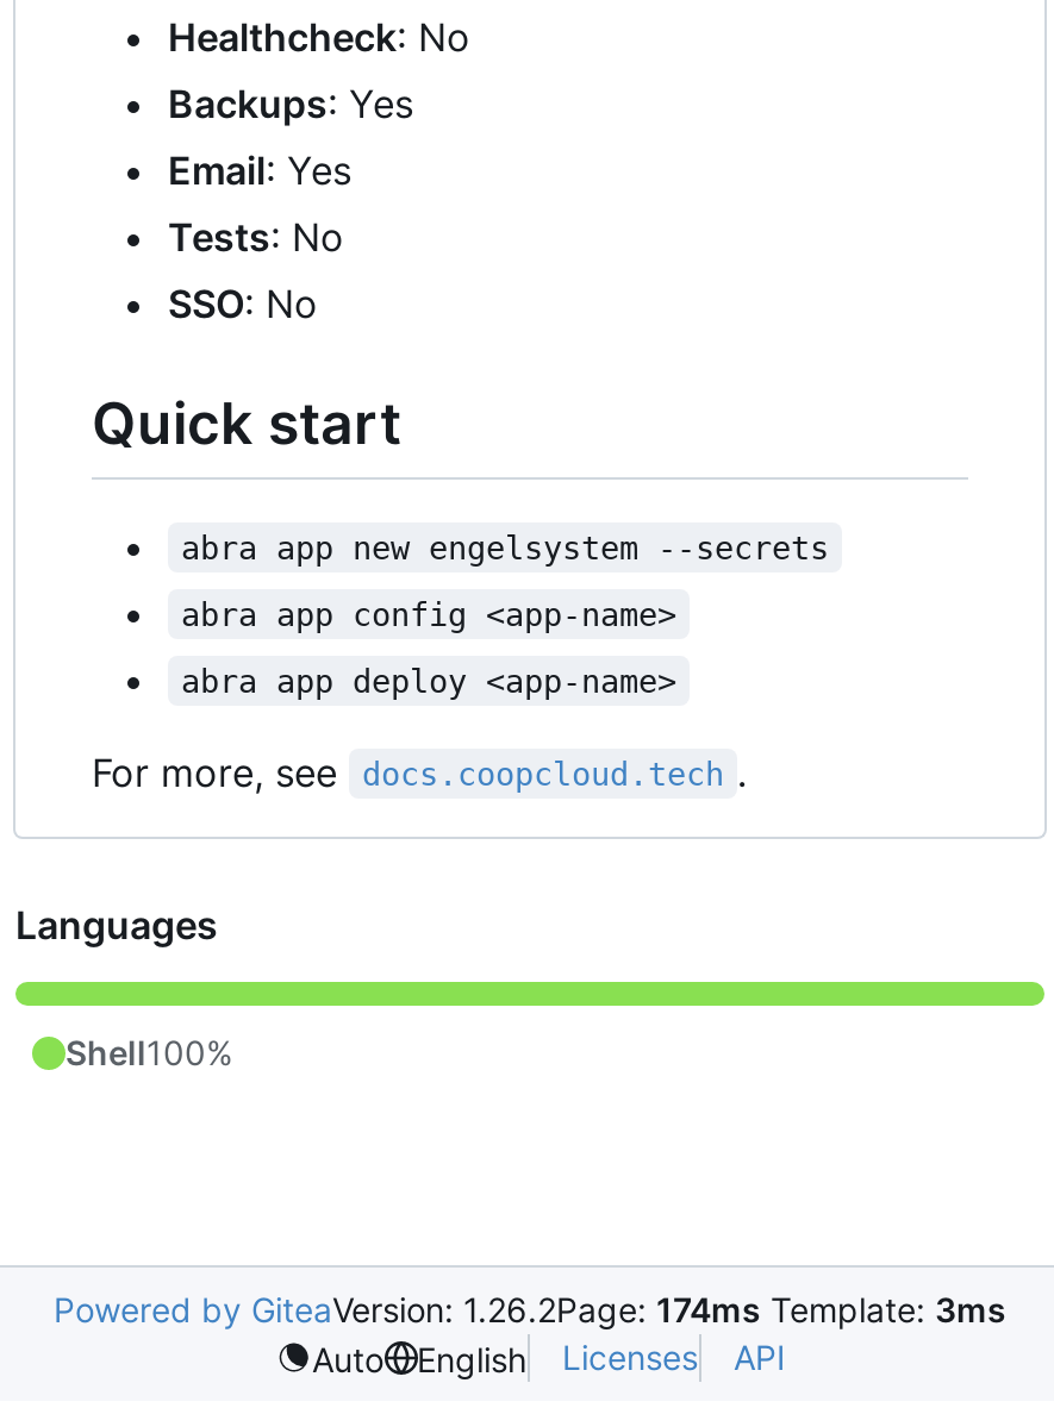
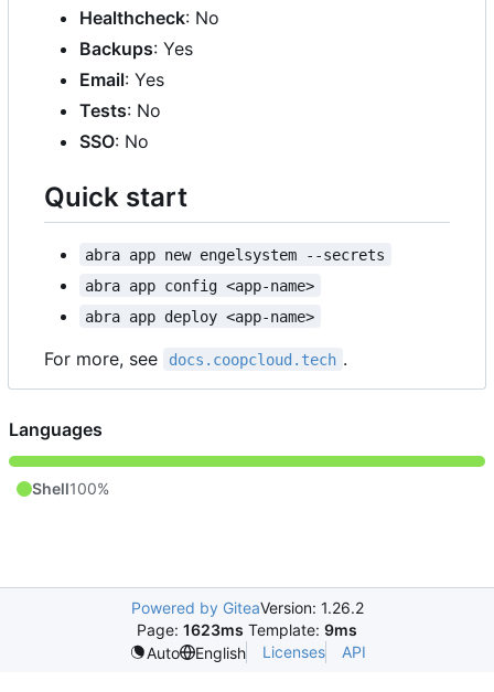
[54,1289,1006,1329] Powered by GiteaVersion: 1.26.2Page: 174ms Template: 3ms -> [131,598,363,639] Powered by GiteaVersion: 1.26.2 | Page: 1623ms Template: 9ms

